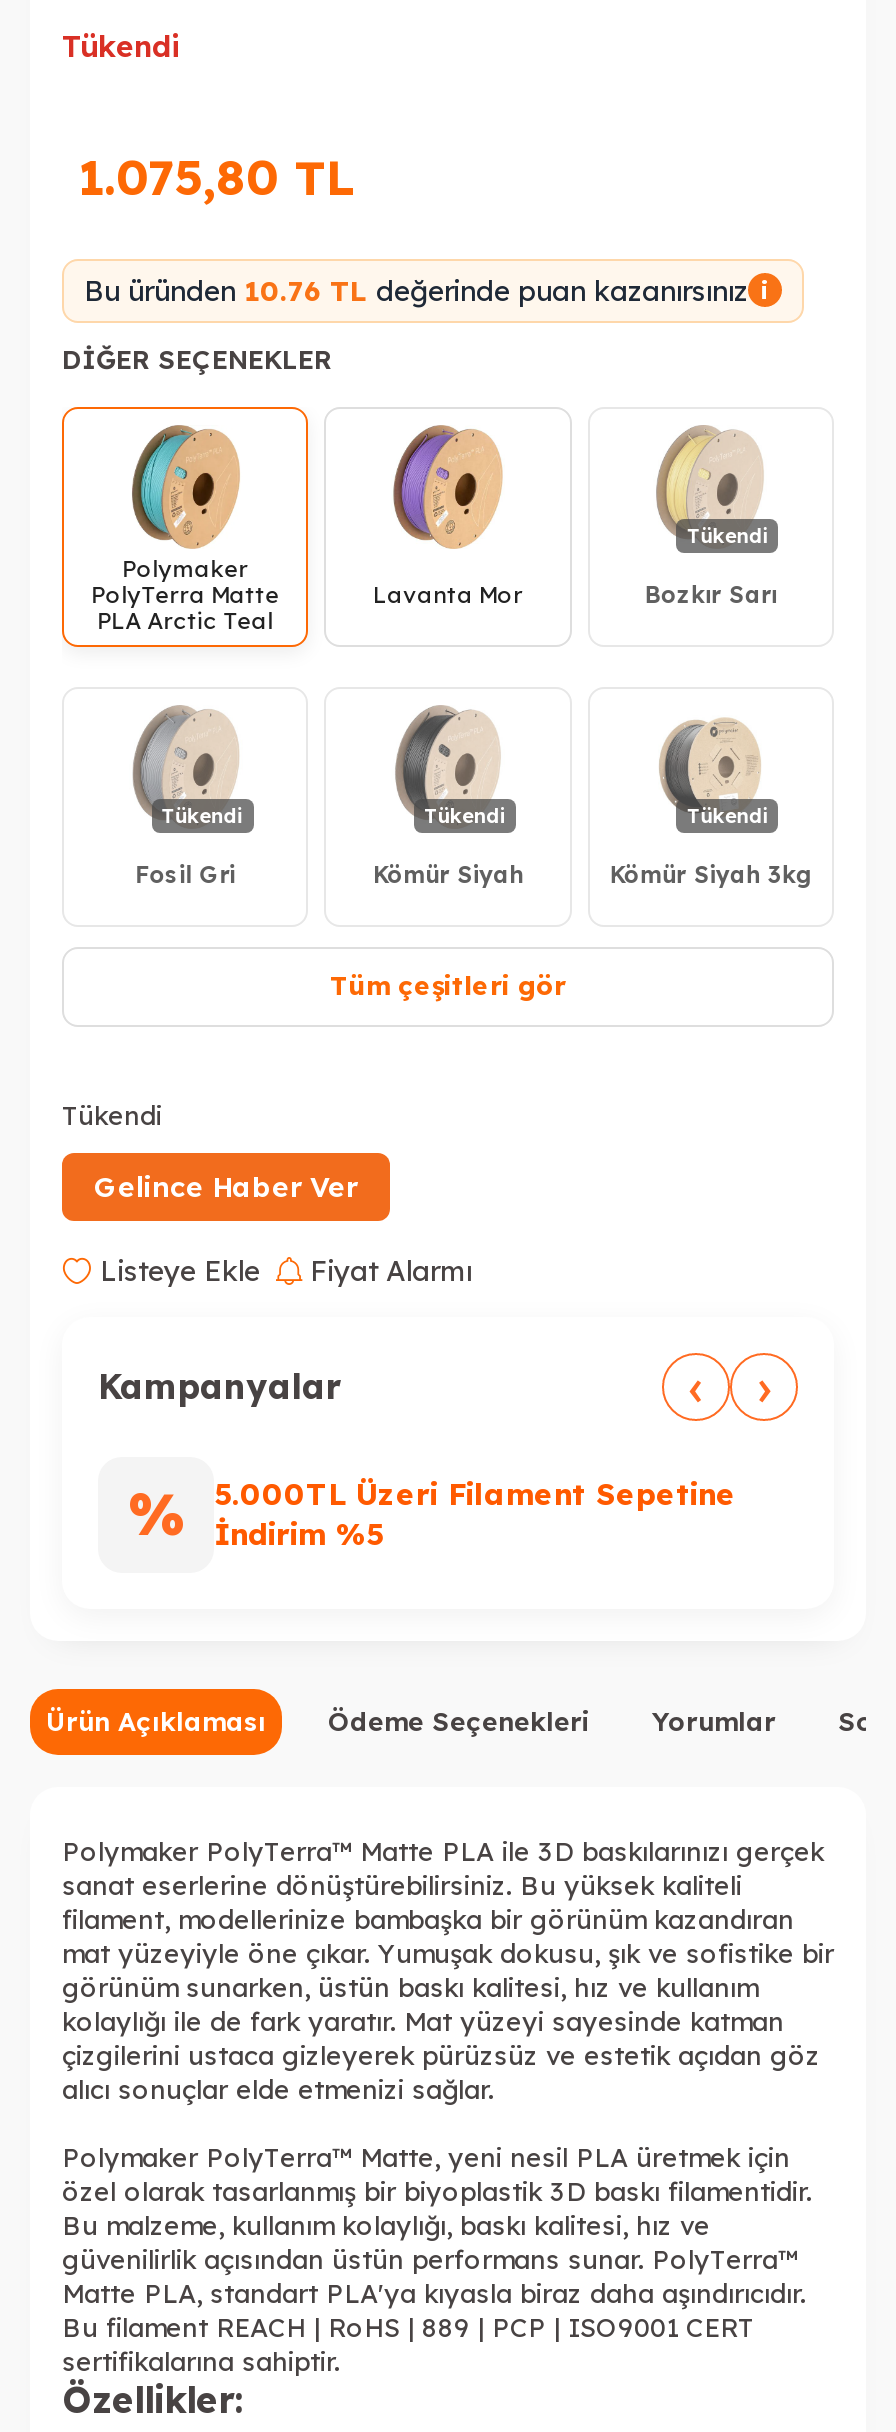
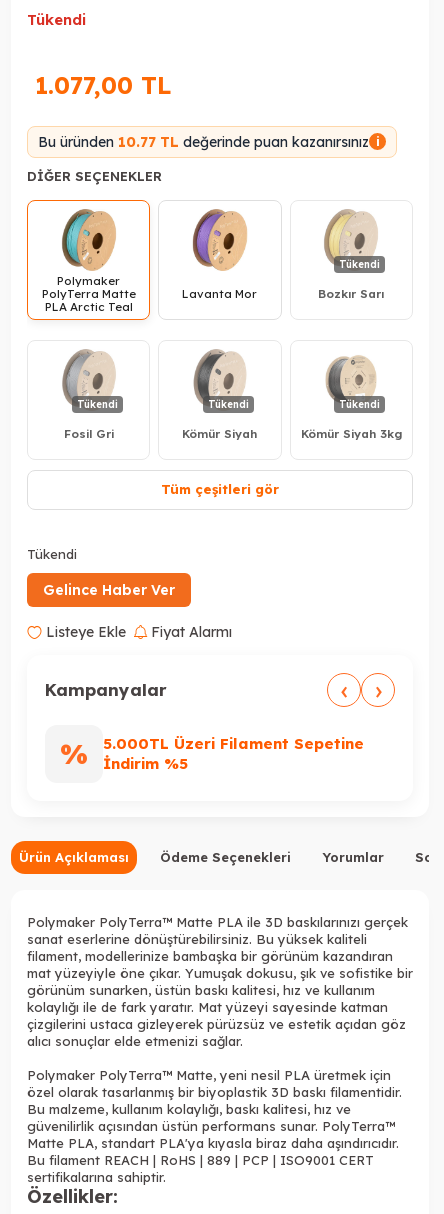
[78,147,354,207] 1.075,80 TL -> [35,70,171,100] 1.077,00 TL
[84,273,769,309] Bu üründen 10.76 TL değerinde puan kazanırsınız i -> [38,133,379,151] Bu üründen 10.77 TL değerinde puan kazanırsınız i

